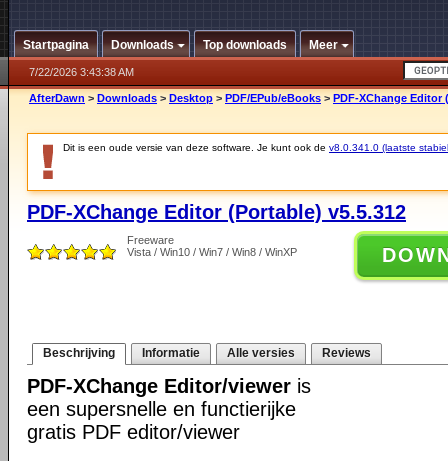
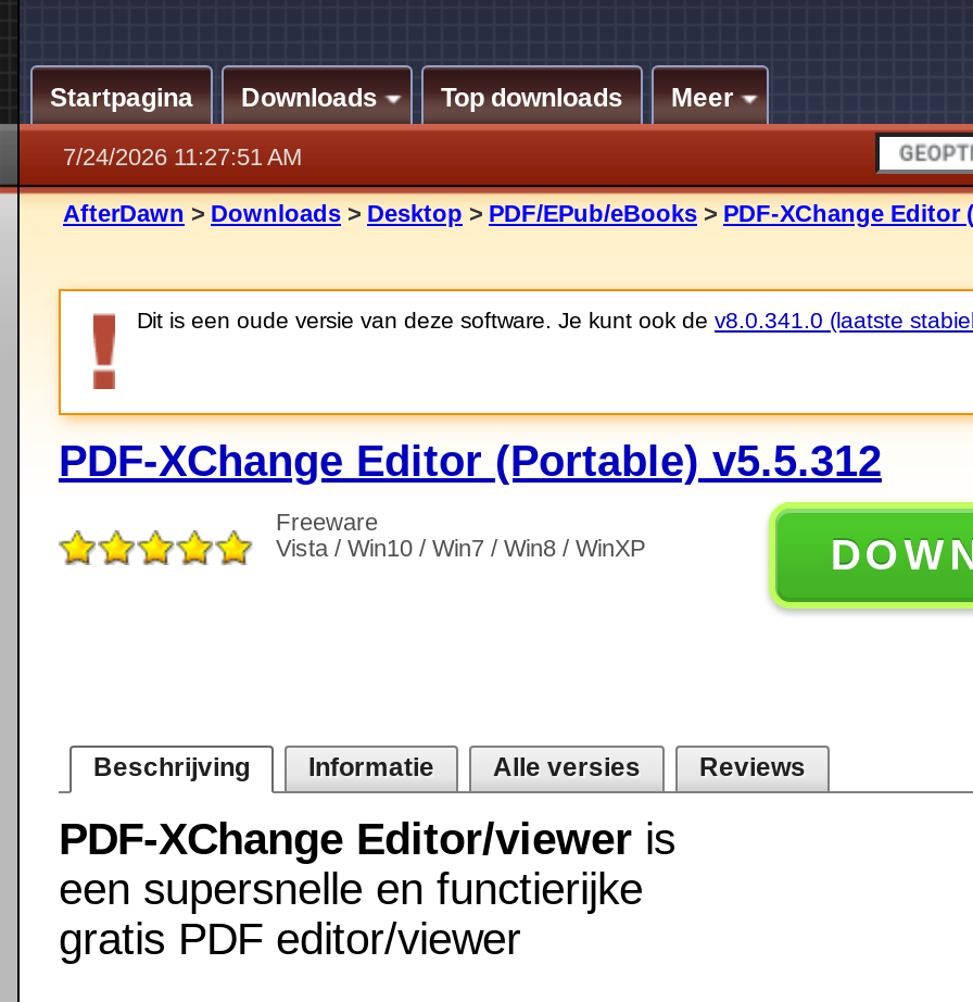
[29,66,134,78] 7/22/2026 3:43:38 AM -> [63,143,302,170] 7/24/2026 11:27:51 AM

